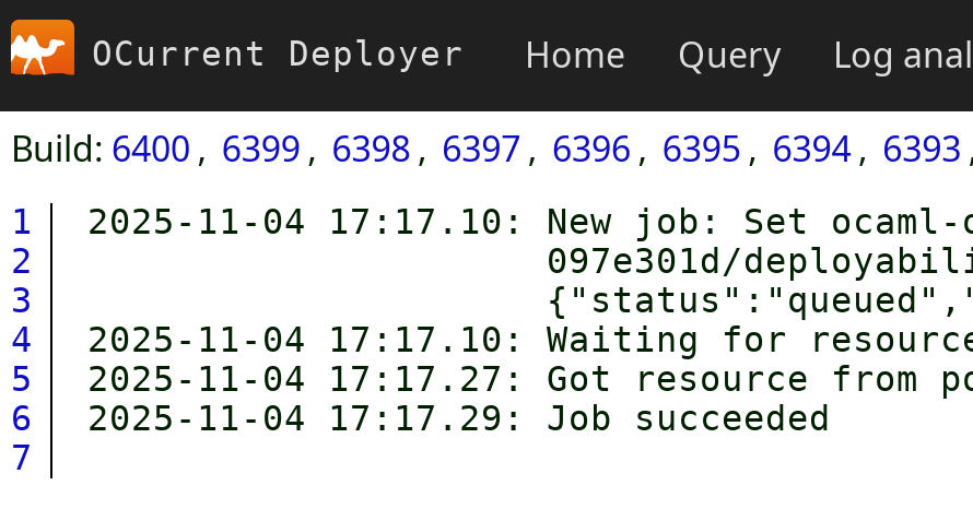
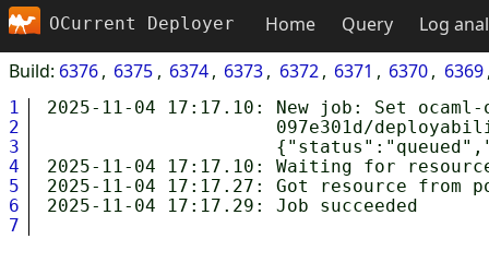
[11,125,190,173] Build: 6400 -> [9,59,98,83] Build: 6376
[222,125,300,173] 6399 -> [114,59,153,83] 6375
[332,125,411,173] 6398 -> [169,59,208,83] 6374
[442,125,521,173] 6397 -> [224,59,263,83] 6373
[552,125,631,173] 6396 -> [279,59,318,83] 6372
[662,125,741,173] 6395 -> [334,59,373,83] 6371
[772,125,851,173] 6394 -> [389,59,428,83] 6370
[882,125,961,173] 6393 -> [444,59,483,83] 6369

